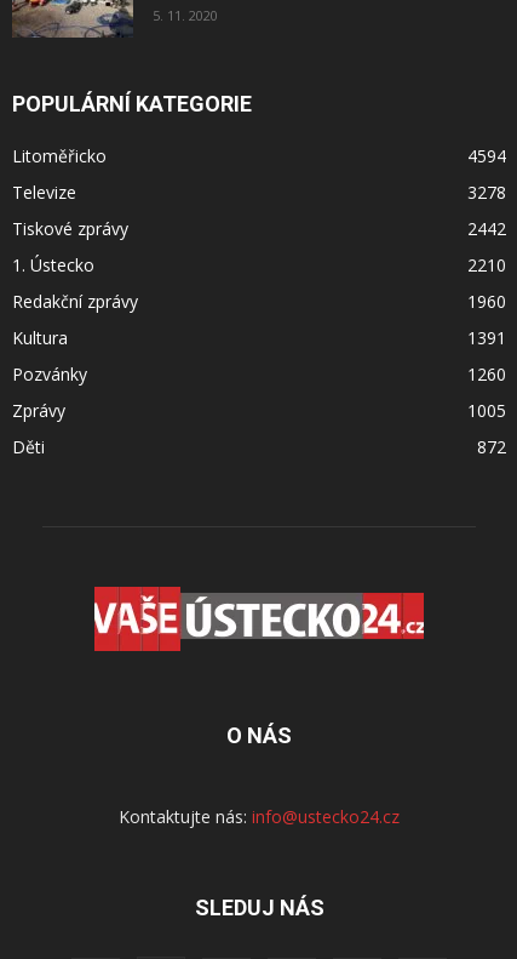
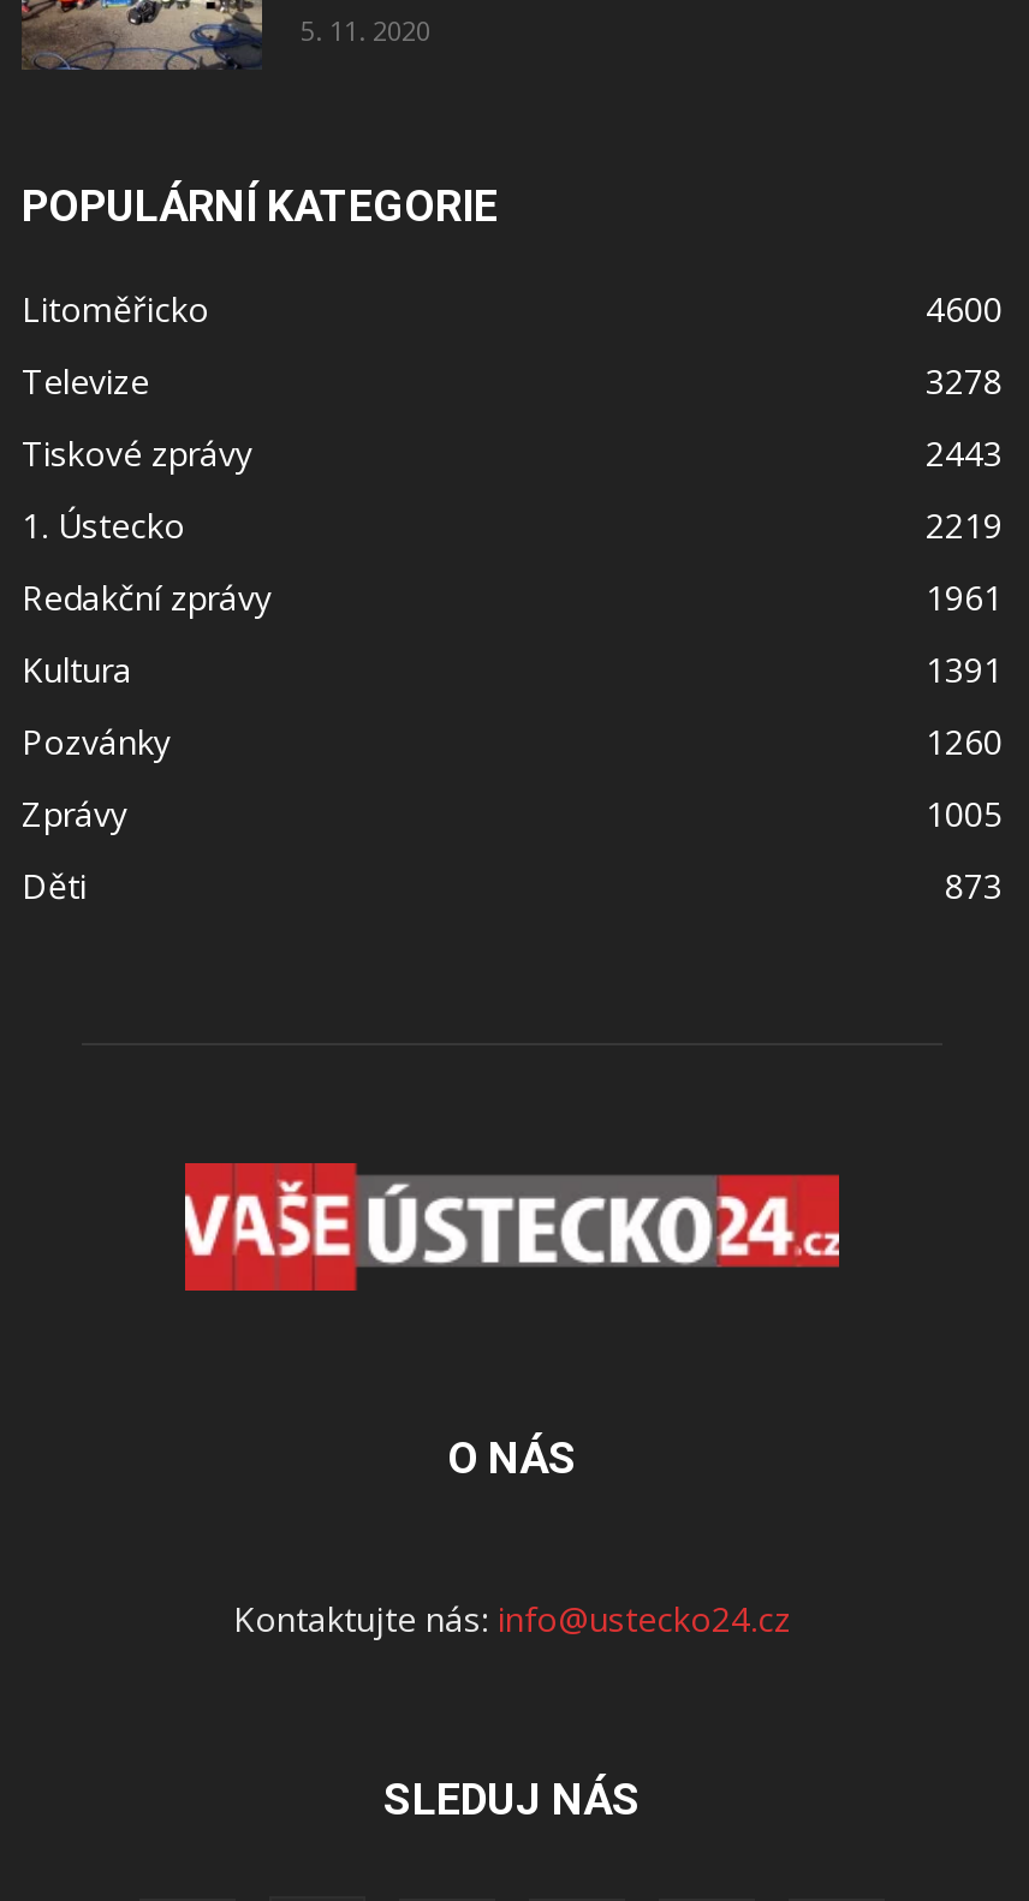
[467,144,506,167] 4594 -> [926,285,1003,331] 4600
[467,217,506,240] 2442 -> [926,429,1003,475] 2443
[467,253,506,276] 2210 -> [926,502,1003,547] 2219
[467,289,506,312] 1960 -> [926,574,1003,619] 1961
[477,435,506,458] 872 -> [945,862,1003,908] 873

